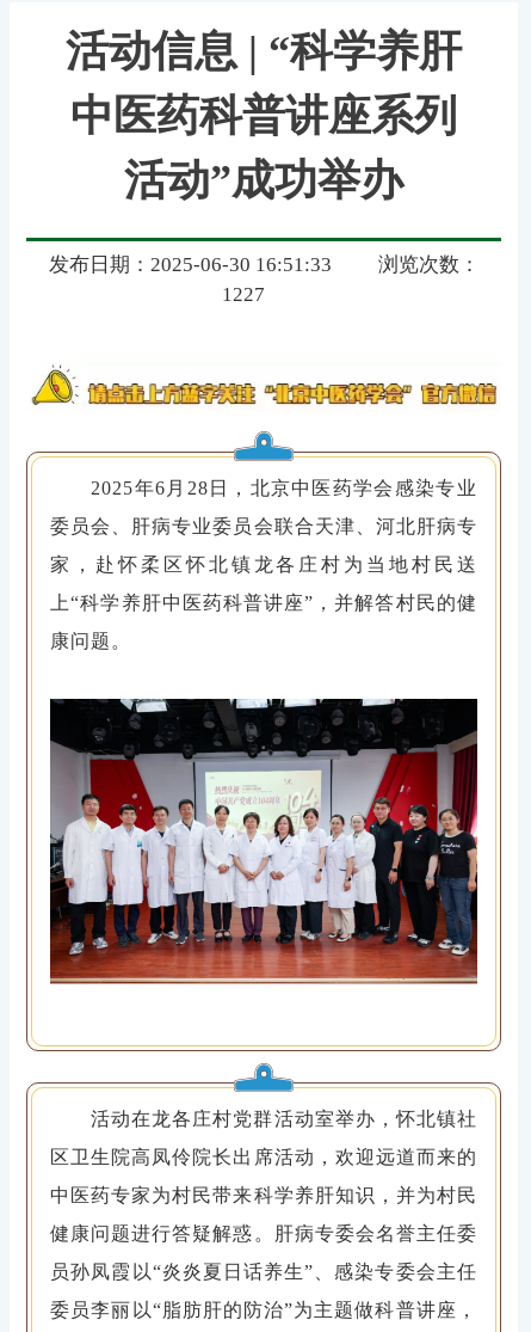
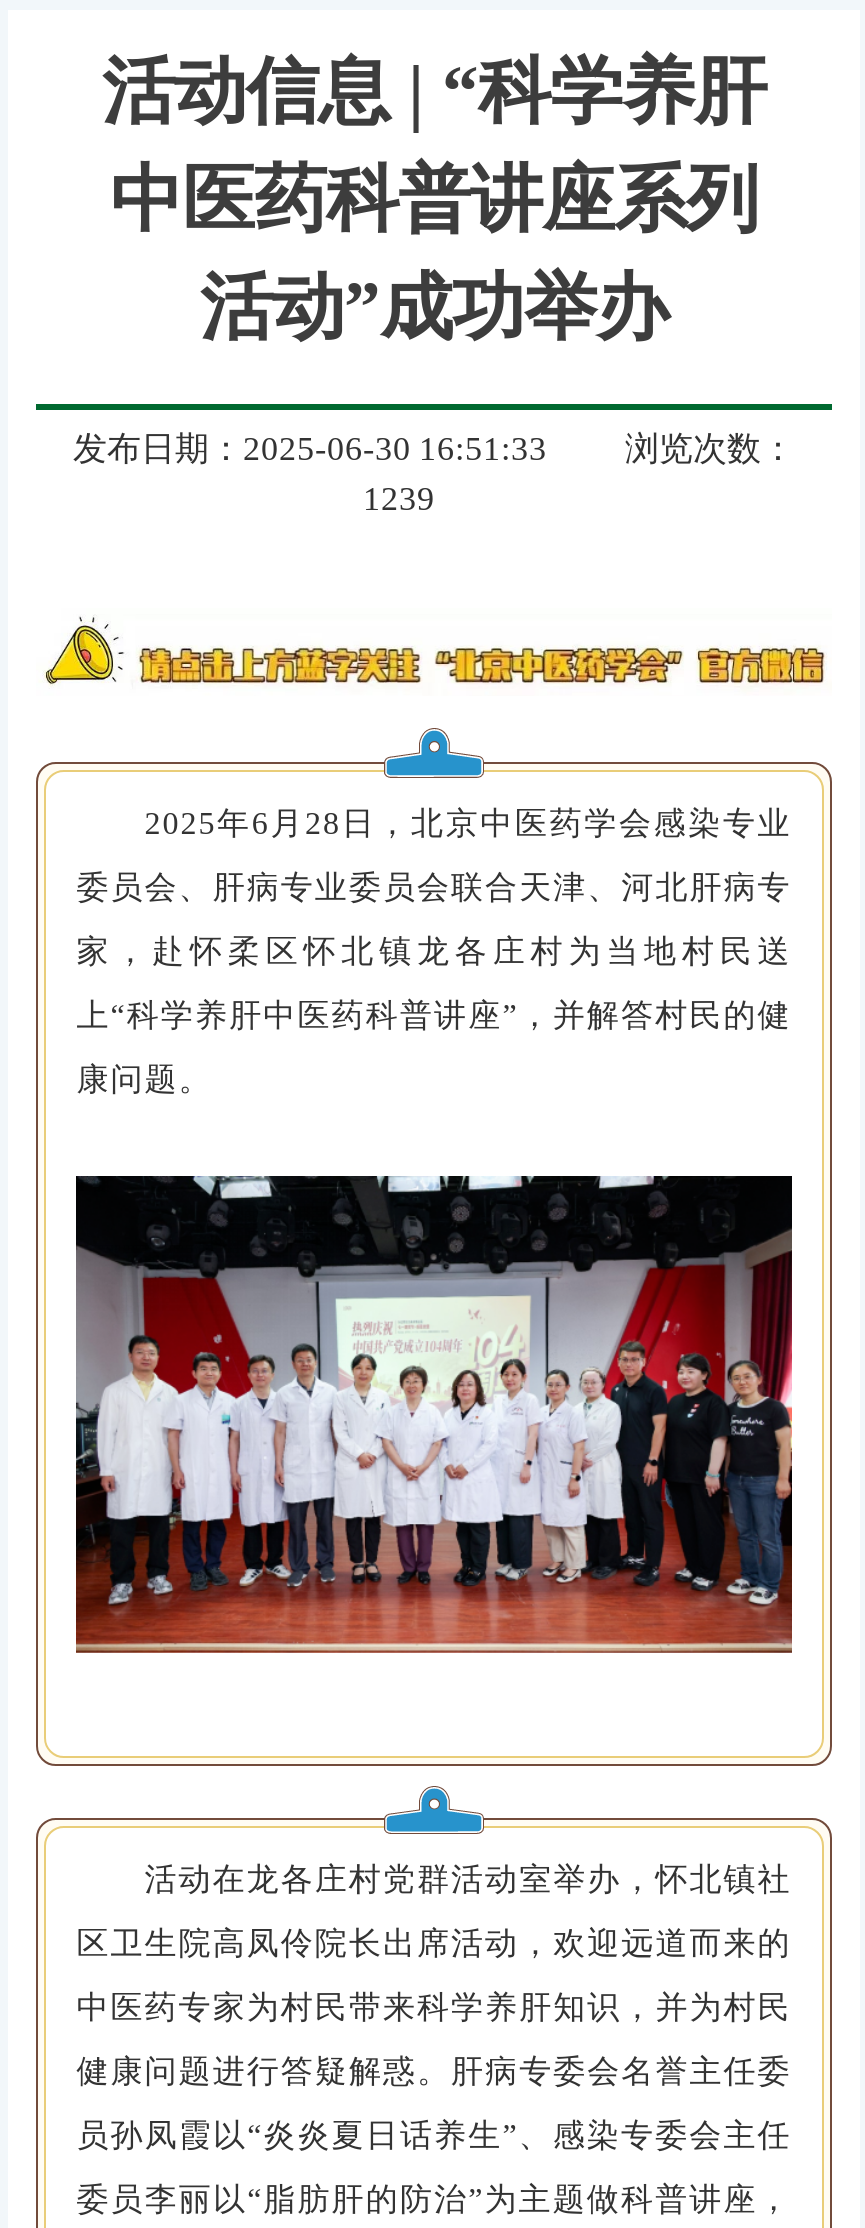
[221,283,264,306] 1227 -> [363,480,435,518] 1239

